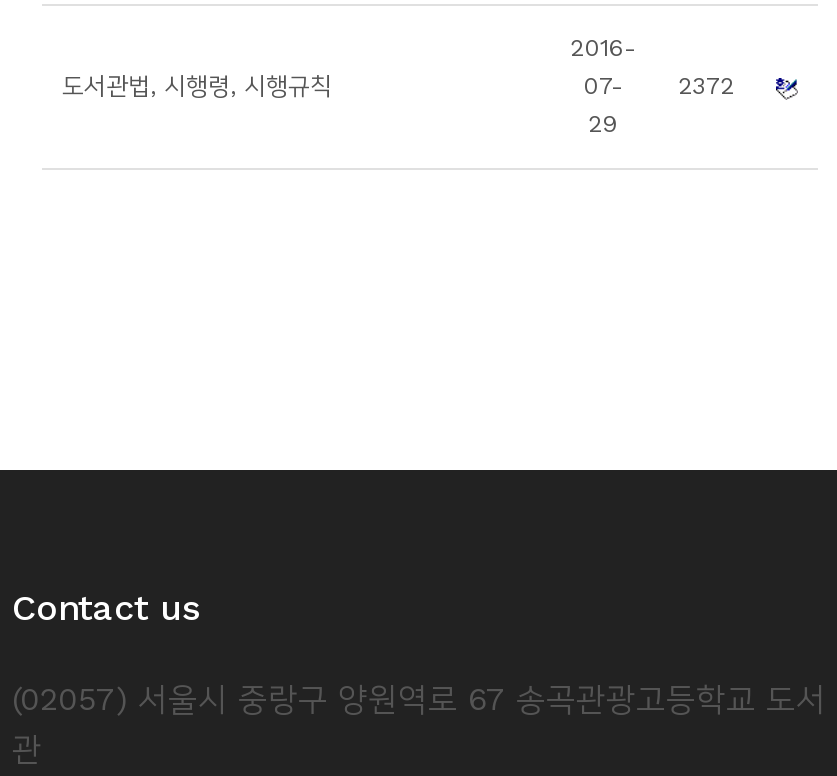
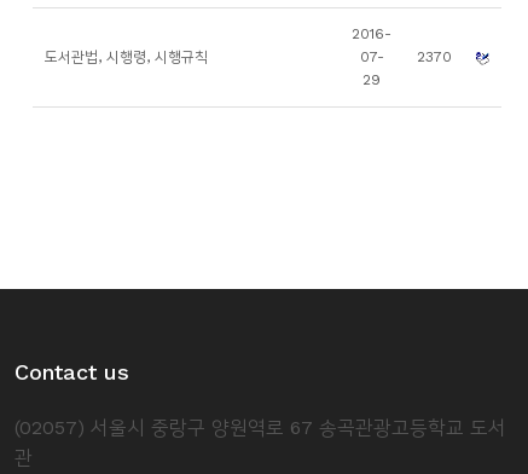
[583,72,734,100] 07- 2372 -> [359,48,451,65] 07- 2370

